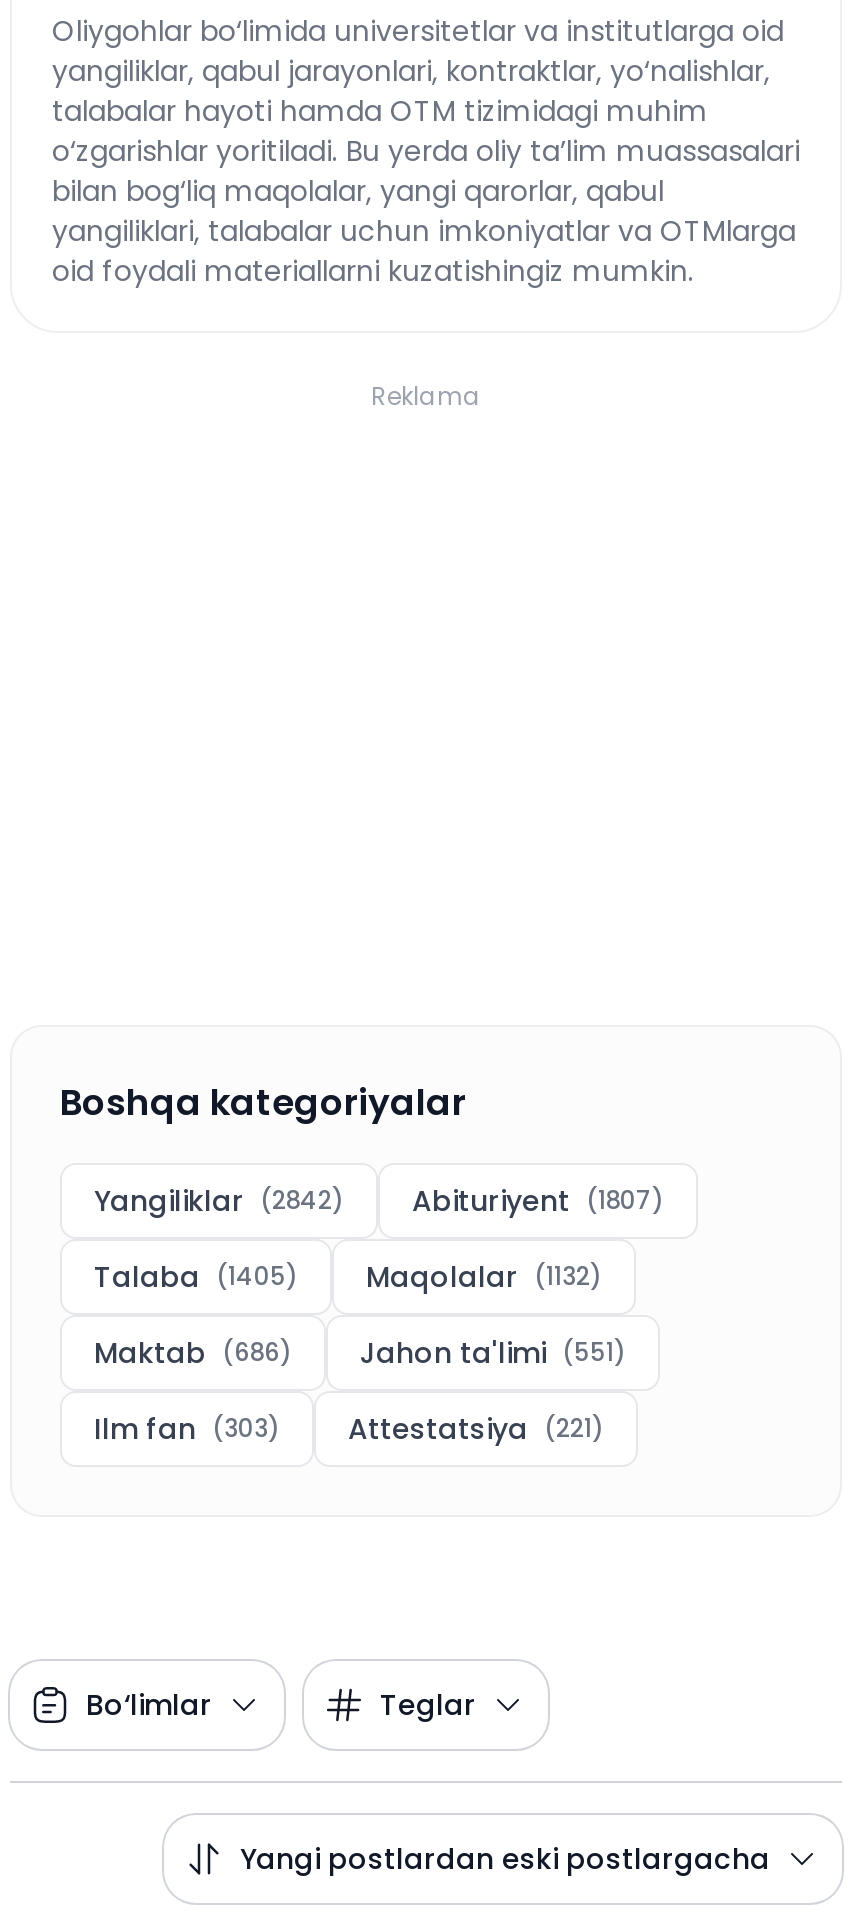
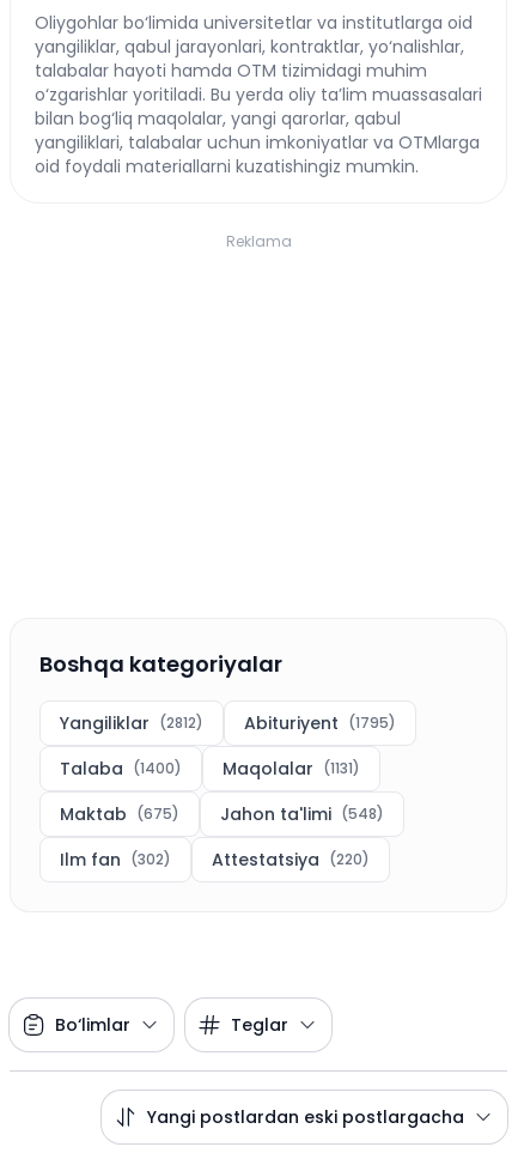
[94,1181,344,1221] Yangiliklar (2842) -> [60,711,203,735] Yangiliklar (2812)
[412,1181,664,1221] Abituriyent (1807) -> [244,711,396,735] Abituriyent (1795)
[94,1257,298,1297] Talaba (1405) -> [60,757,182,781] Talaba (1400)
[366,1257,602,1297] Maqolalar (1132) -> [223,757,360,781] Maqolalar (1131)
[94,1333,292,1373] Maktab (686) -> [60,802,179,826] Maktab (675)
[360,1333,626,1373] Jahon ta'limi (551) -> [220,802,384,826] Jahon ta'limi (548)
[94,1409,280,1449] Ilm fan (303) -> [60,848,171,872] Ilm fan (302)
[348,1409,604,1449] Attestatsiya (221) -> [212,848,370,872] Attestatsiya (220)

